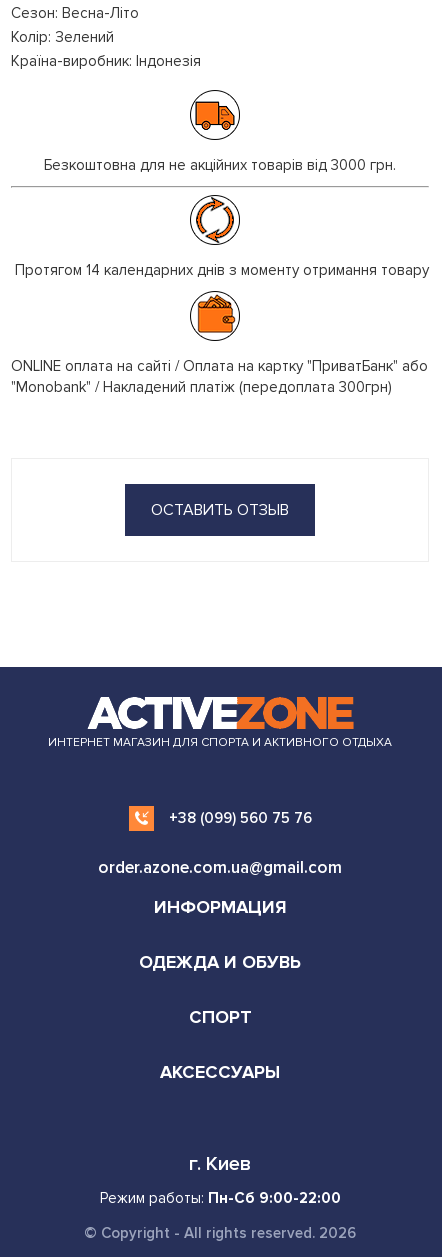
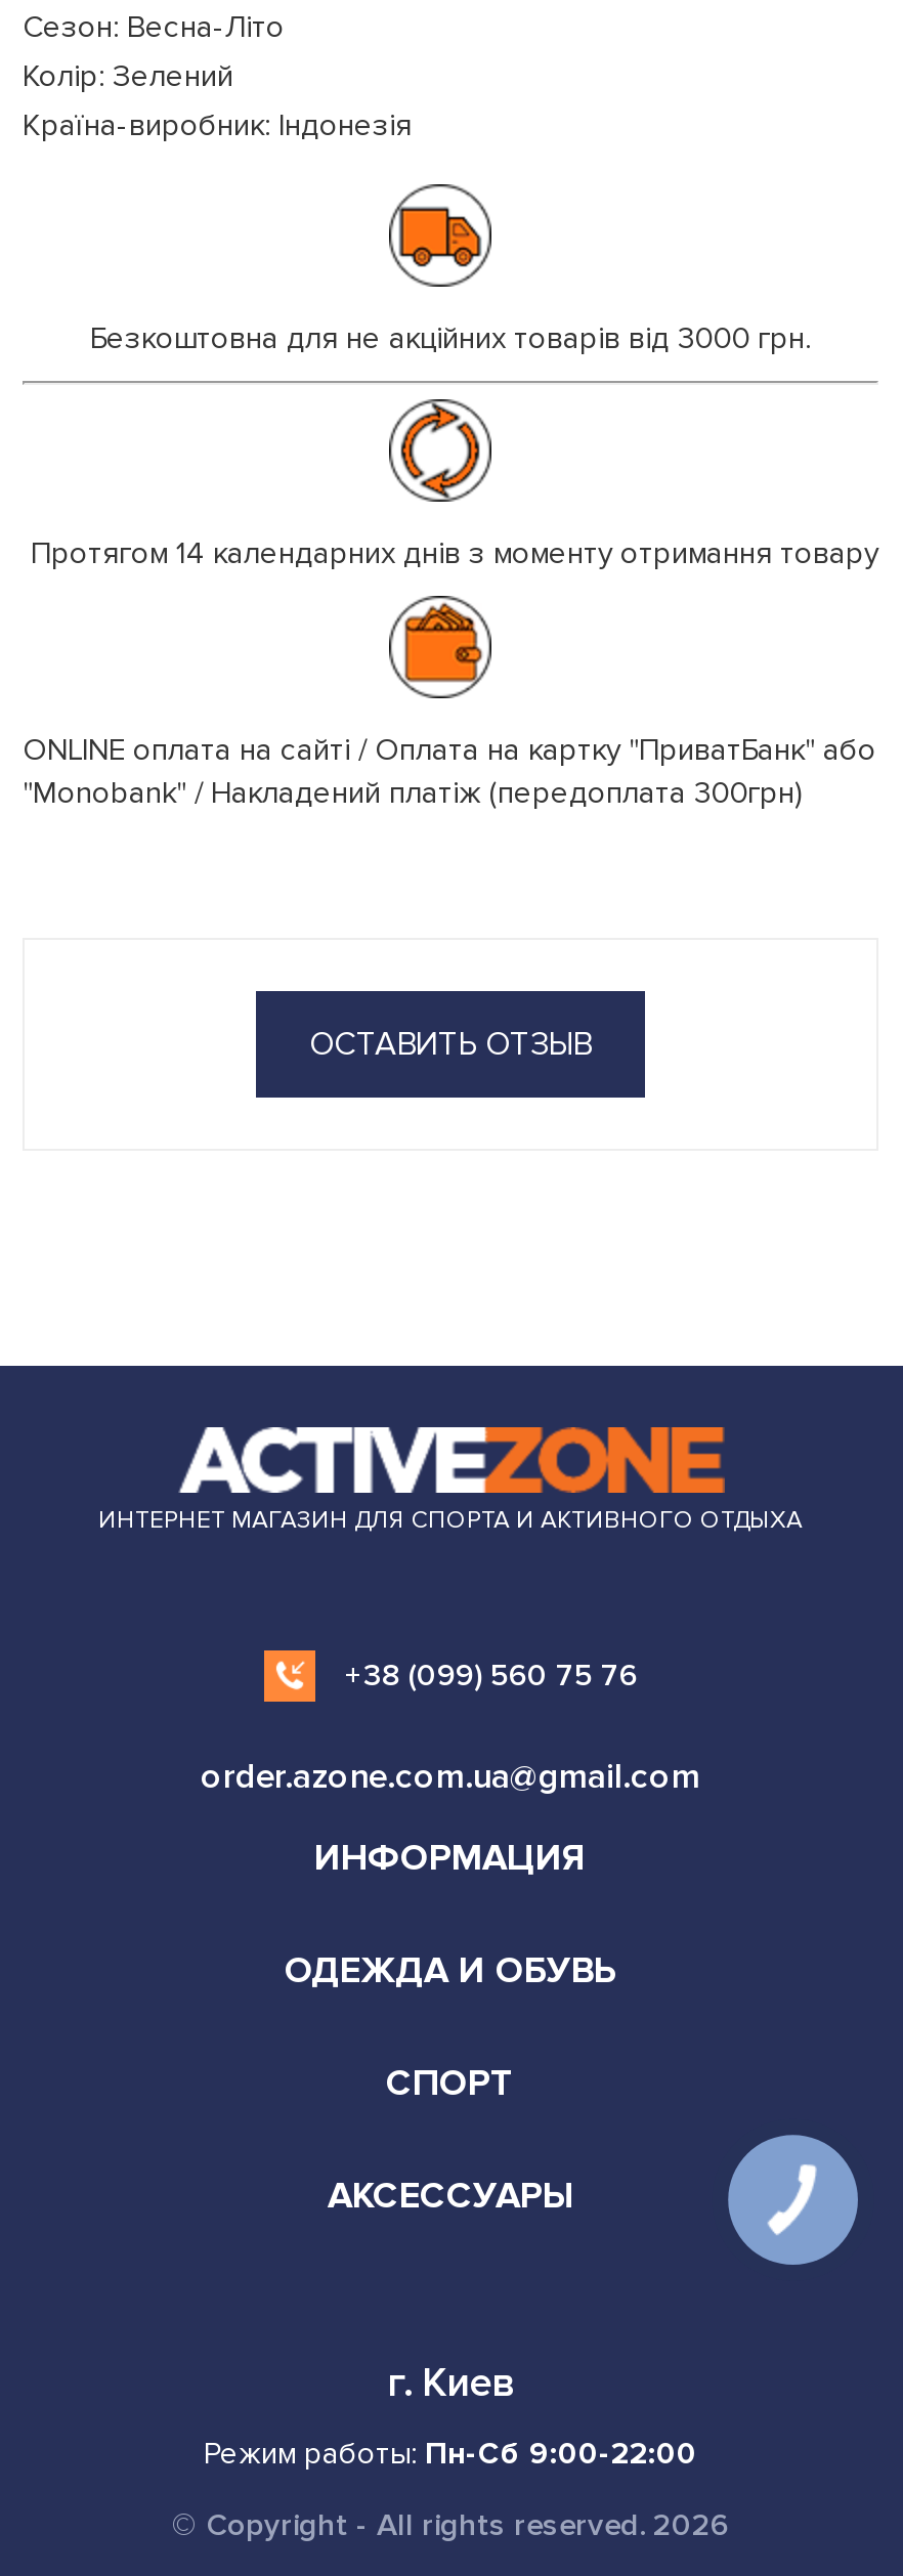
none -> [727,2134,860,2267] [image]

